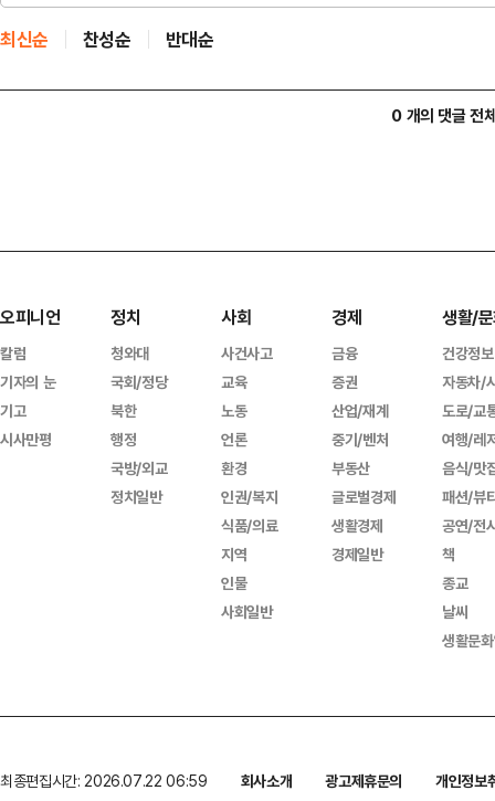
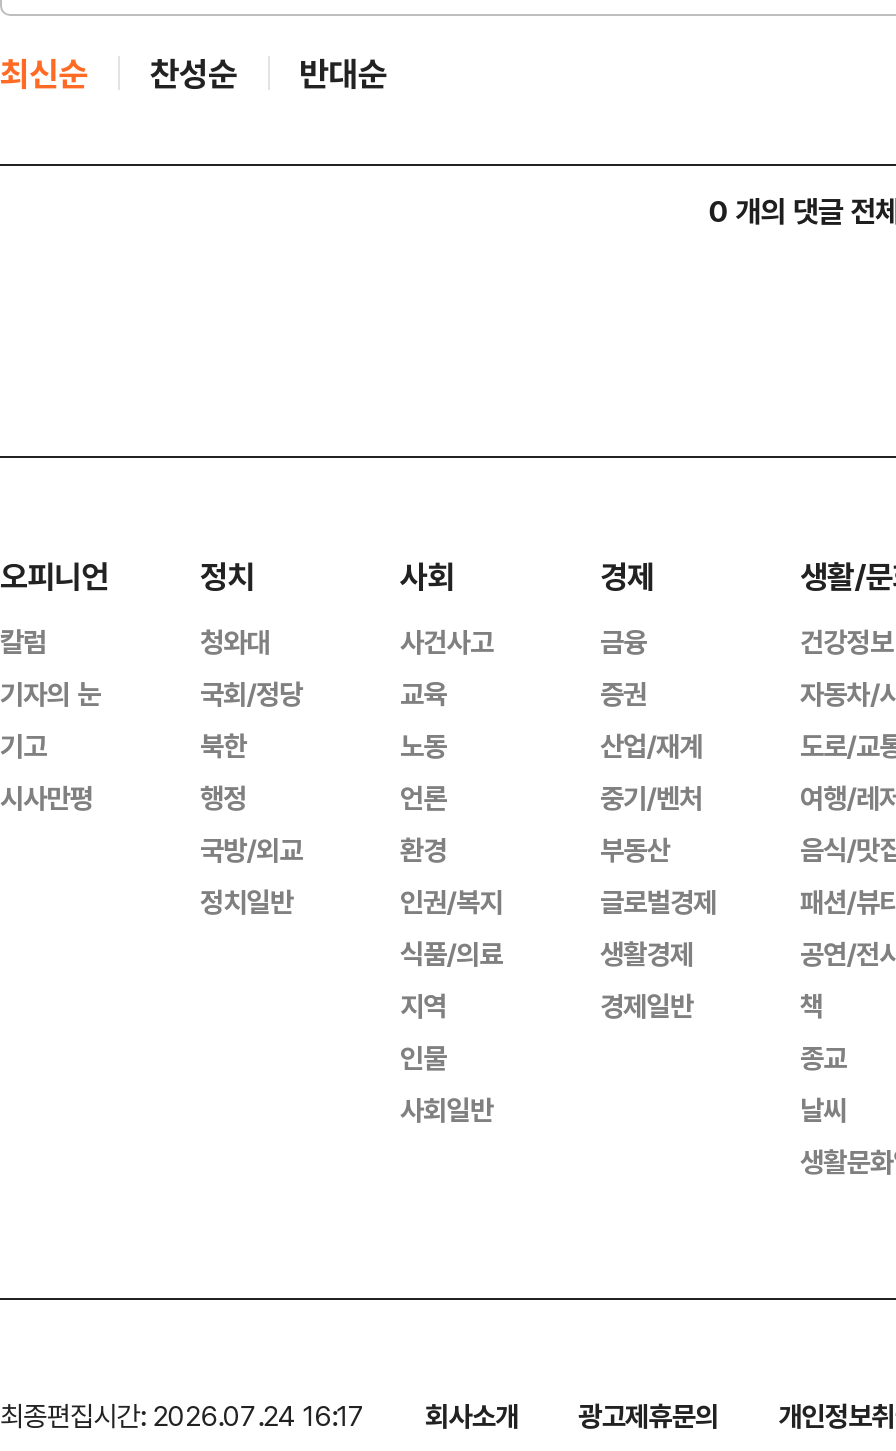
[0,770,207,791] 최종편집시간: 2026.07.22 06:59 -> [0,1396,365,1434] 최종편집시간: 2026.07.24 16:17

